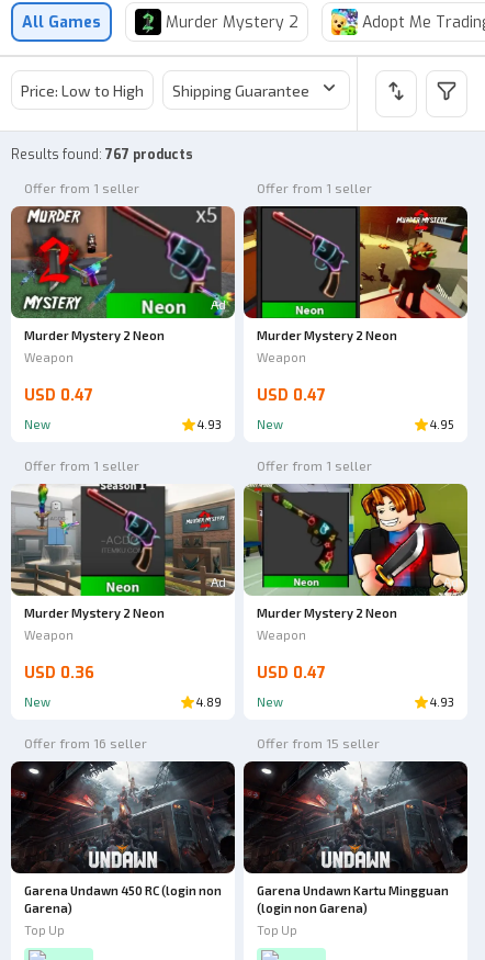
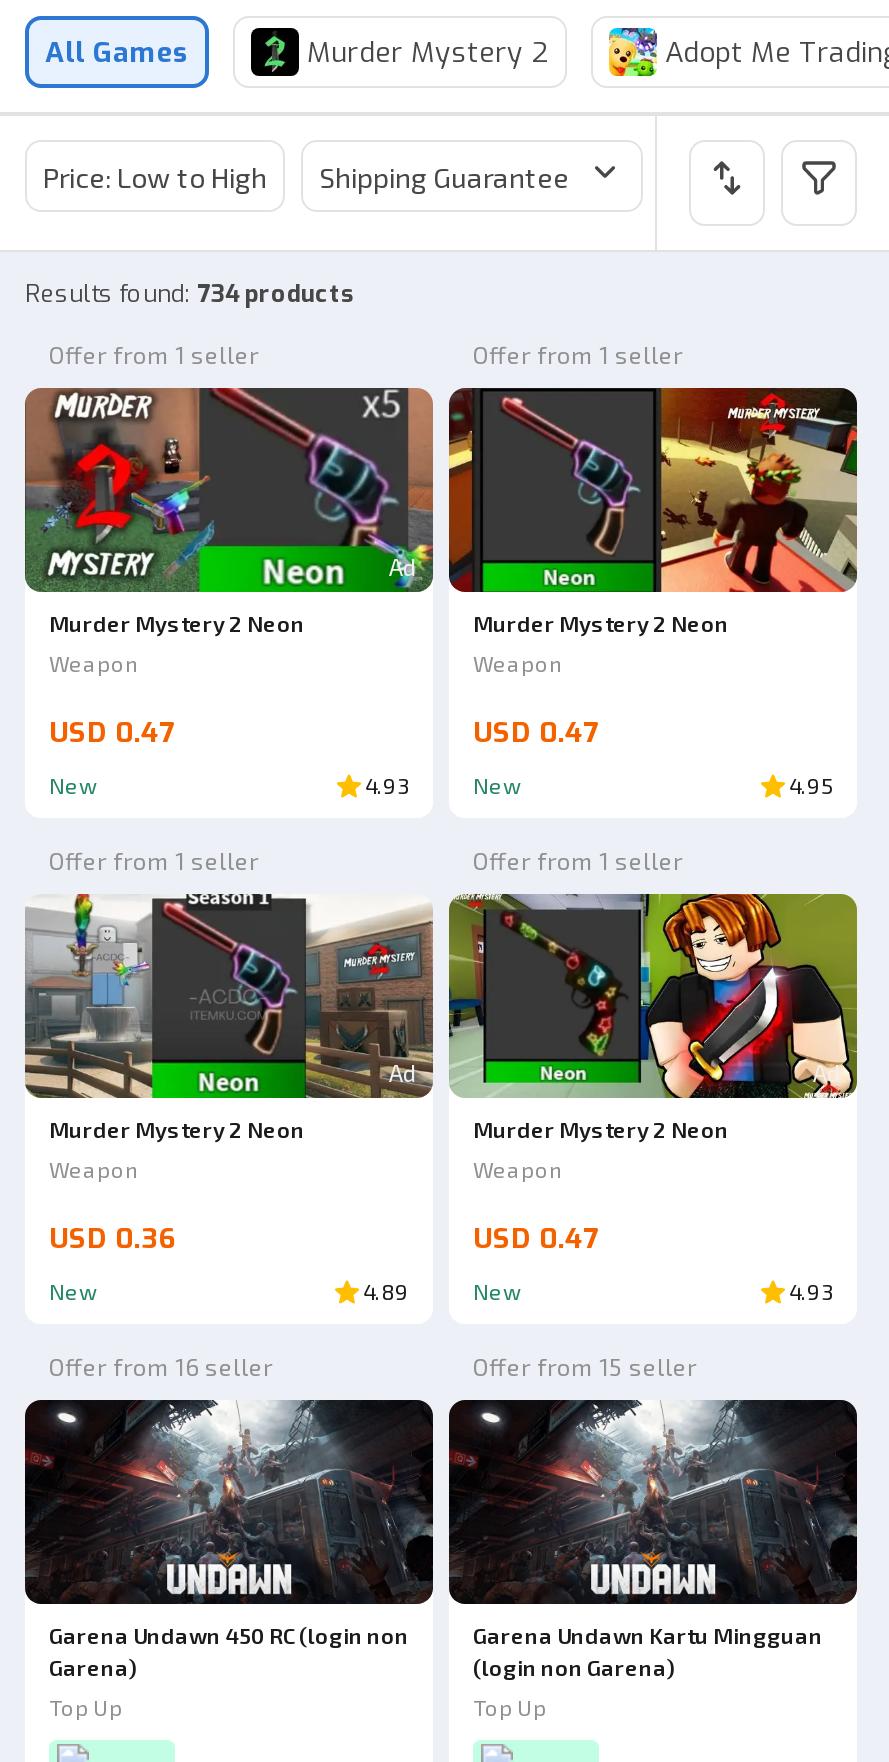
[11,146,193,163] Results found: 767 products -> [25,278,355,310] Results found: 734 products

